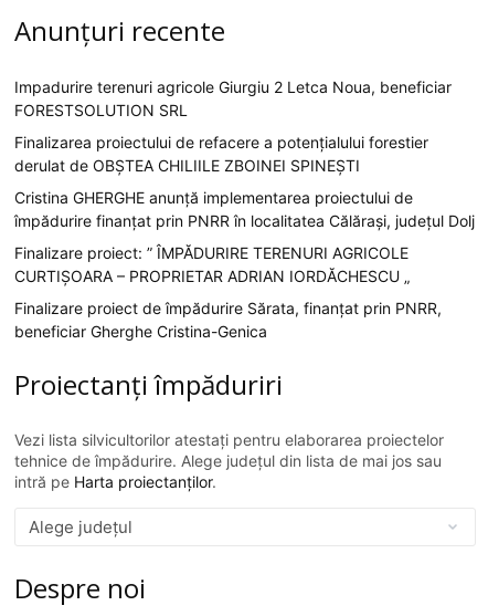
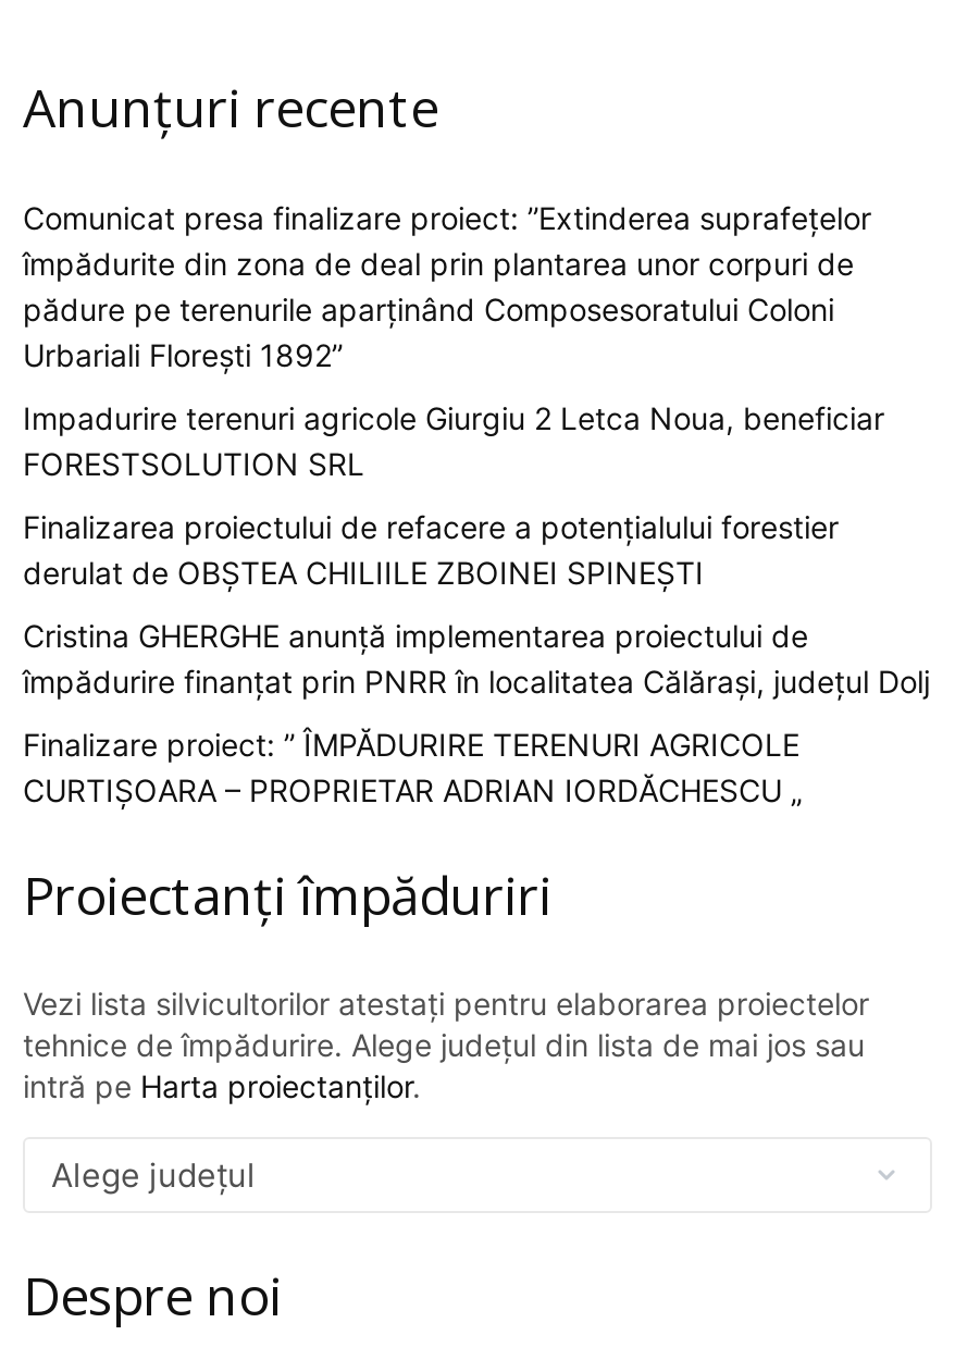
none -> [23,198,871,372] Comunicat presa finalizare proiect: ”Extinderea suprafețelor | împădurite din zona de deal prin plantarea unor corpuri de | pădure pe terenurile aparținând Composesoratului Coloni | Urbariali Florești 1892”
moved [14,77,475,285] -> [23,398,930,808]: Impadurire terenuri agricole Giurgiu 2 Letca Noua, beneficiar | FORESTSOLUTION SRL | Finalizarea proiectului de refacere a potențialului forestier | derulat de OBȘTEA CHILIILE ZBOINEI SPINEȘTI | Cristina GHERGHE anunță implementarea proiectului de | împădurire finanțat prin PNRR în localitatea Călărași, județul Dolj | Finalizare proiect: ” ÎMPĂDURIRE TERENURI AGRICOLE | CURTIȘOARA – PROPRIETAR ADRIAN IORDĂCHESCU „
[14,298,442,340] Finalizare proiect de împădurire Sărata, finanţat prin PNRR, | beneficiar Gherghe Cristina-Genica -> none

